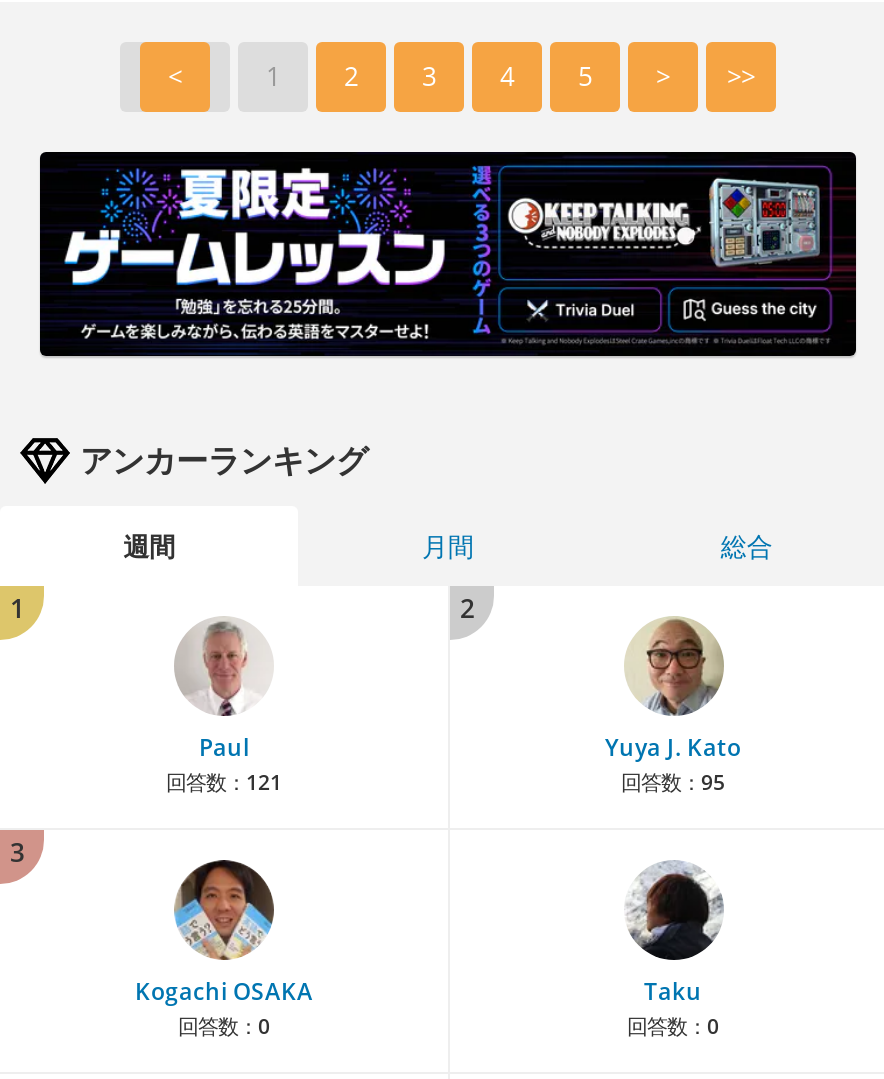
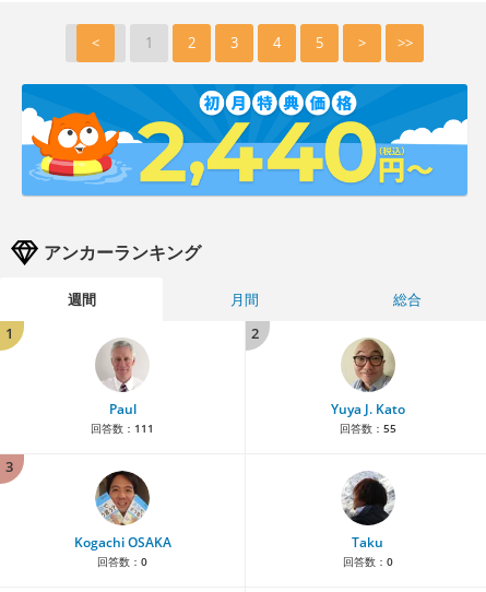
[38,150,858,358] [image] -> [21,83,469,197] [image]
[166,767,282,795] 回答数：121 -> [91,420,154,435] 回答数：111
[621,767,725,795] 回答数：95 -> [339,420,396,435] 回答数：55

